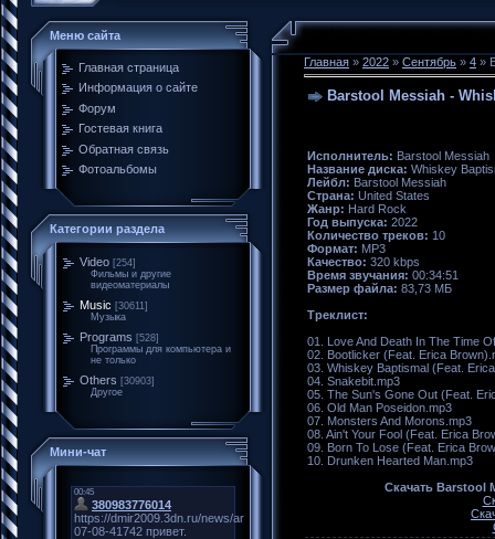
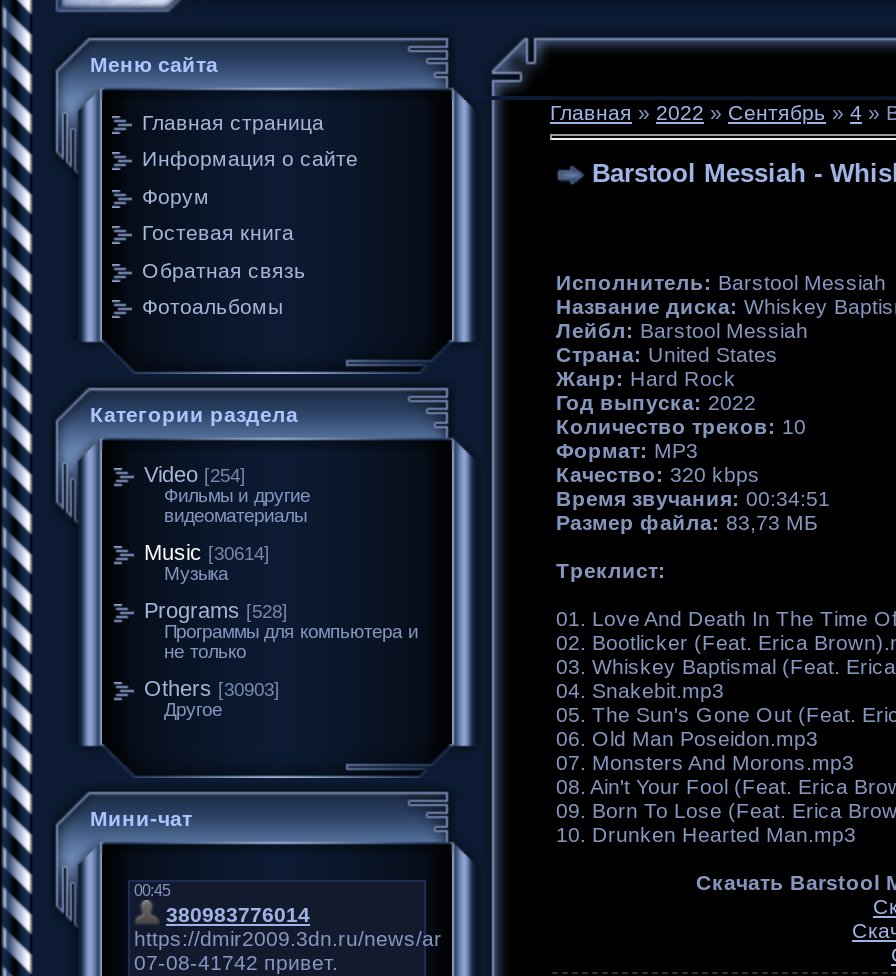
[80,298,148,311] Music [30611] -> [144,540,270,564] Music [30614]

